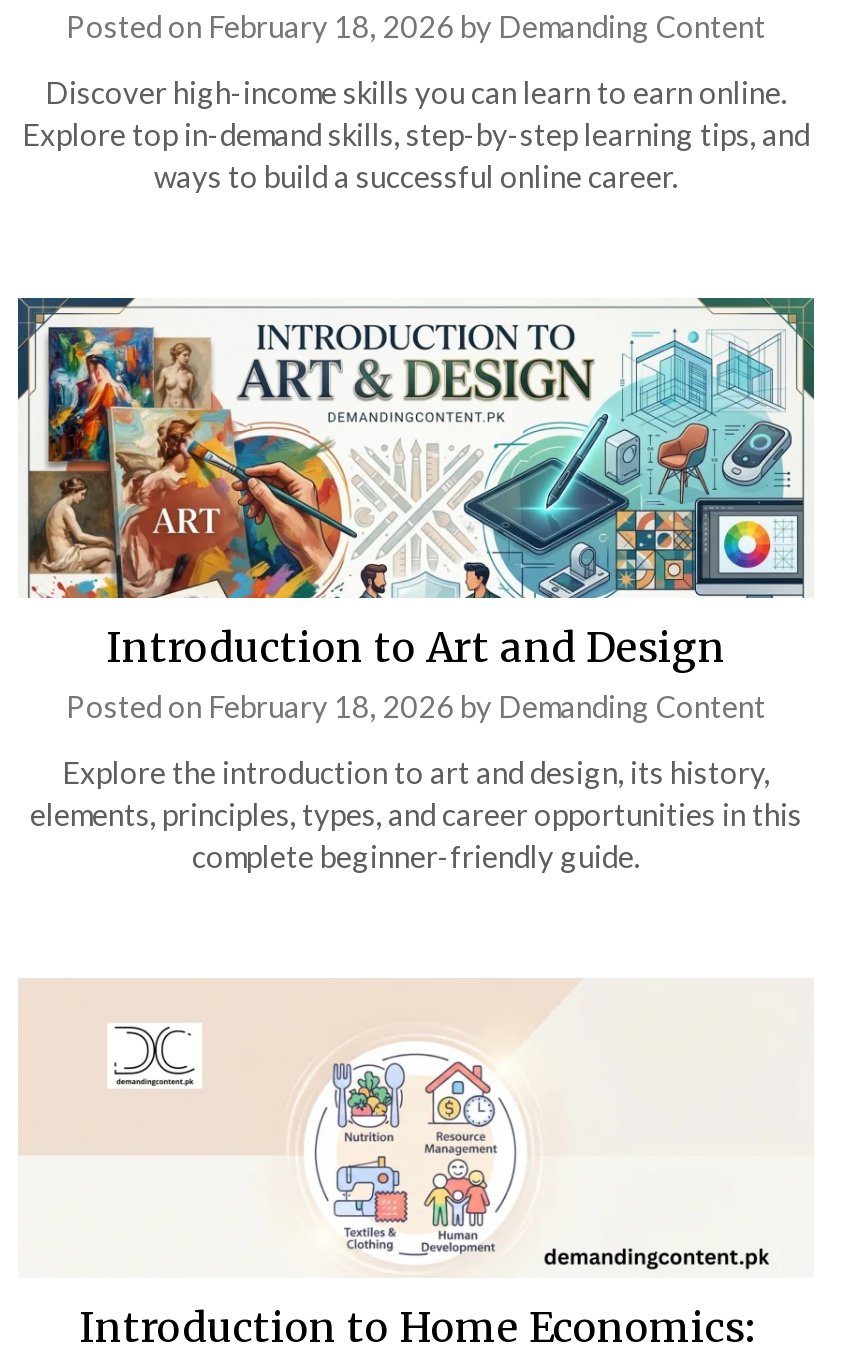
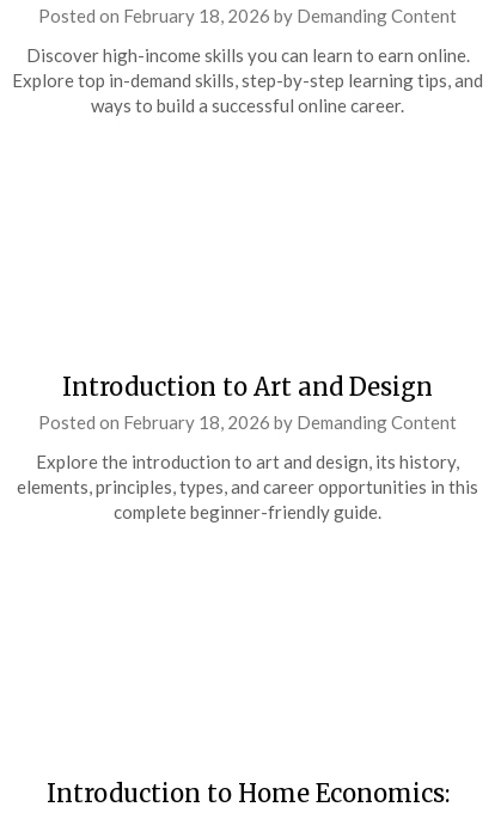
[16,296,816,600] [image] -> none
[18,978,772,1276] [image] -> none

